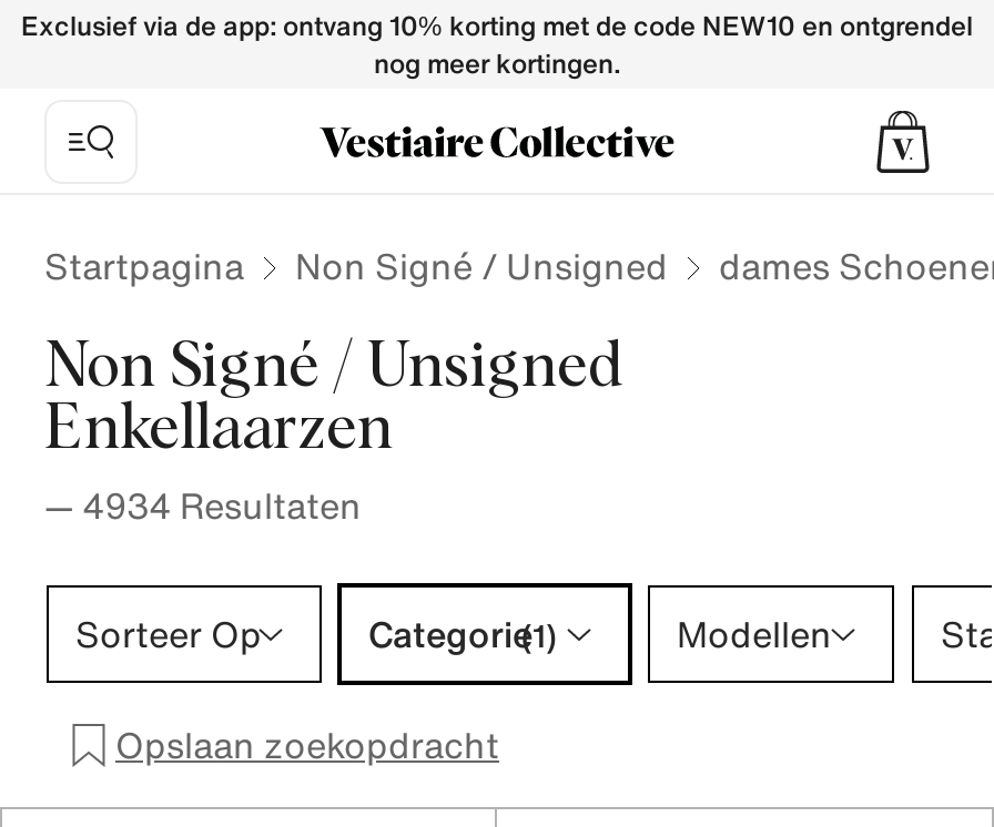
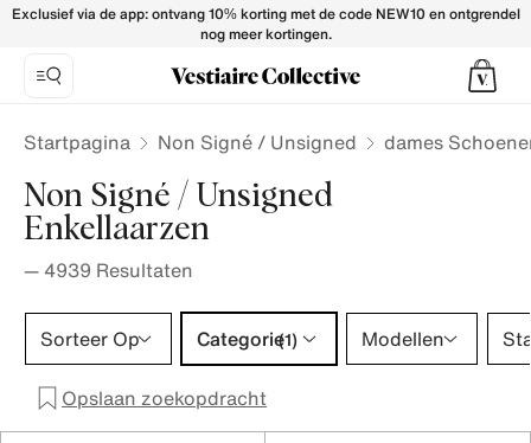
[44,479,362,532] — 4934 Resultaten -> [24,256,193,284] — 4939 Resultaten

